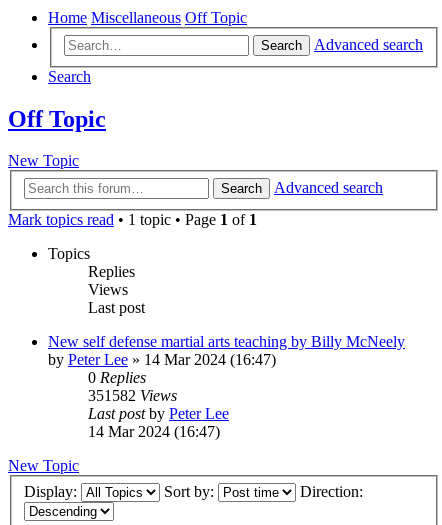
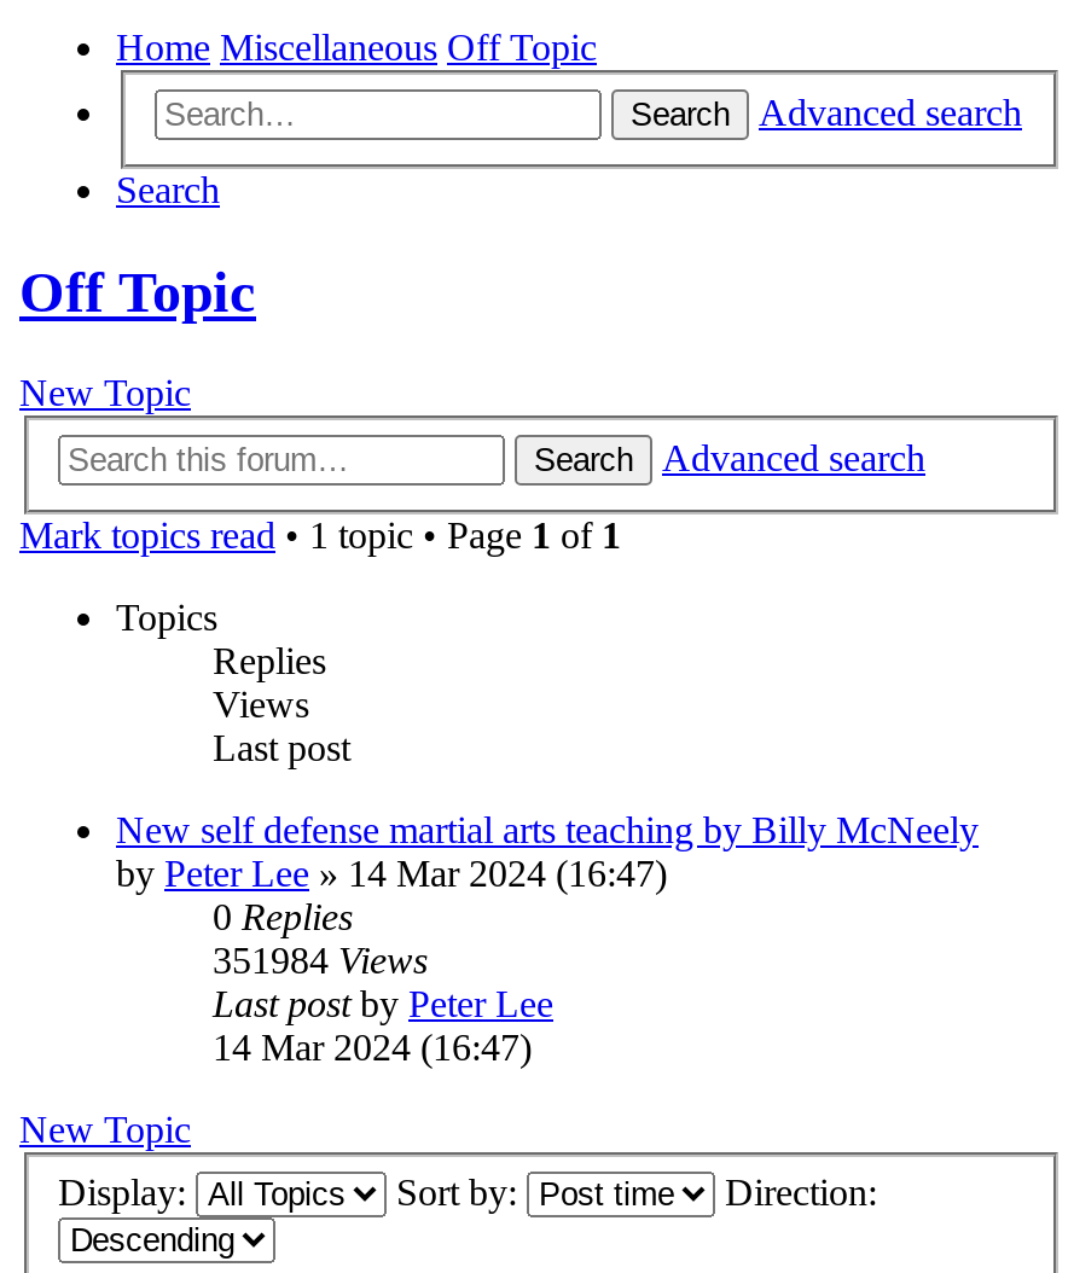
[88,387,177,404] 351582 Views -> [213,940,428,981] 351984 Views

